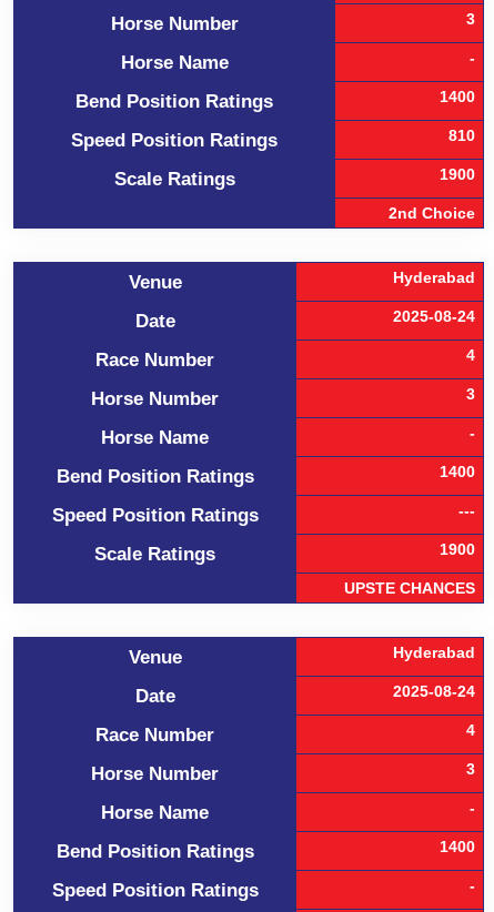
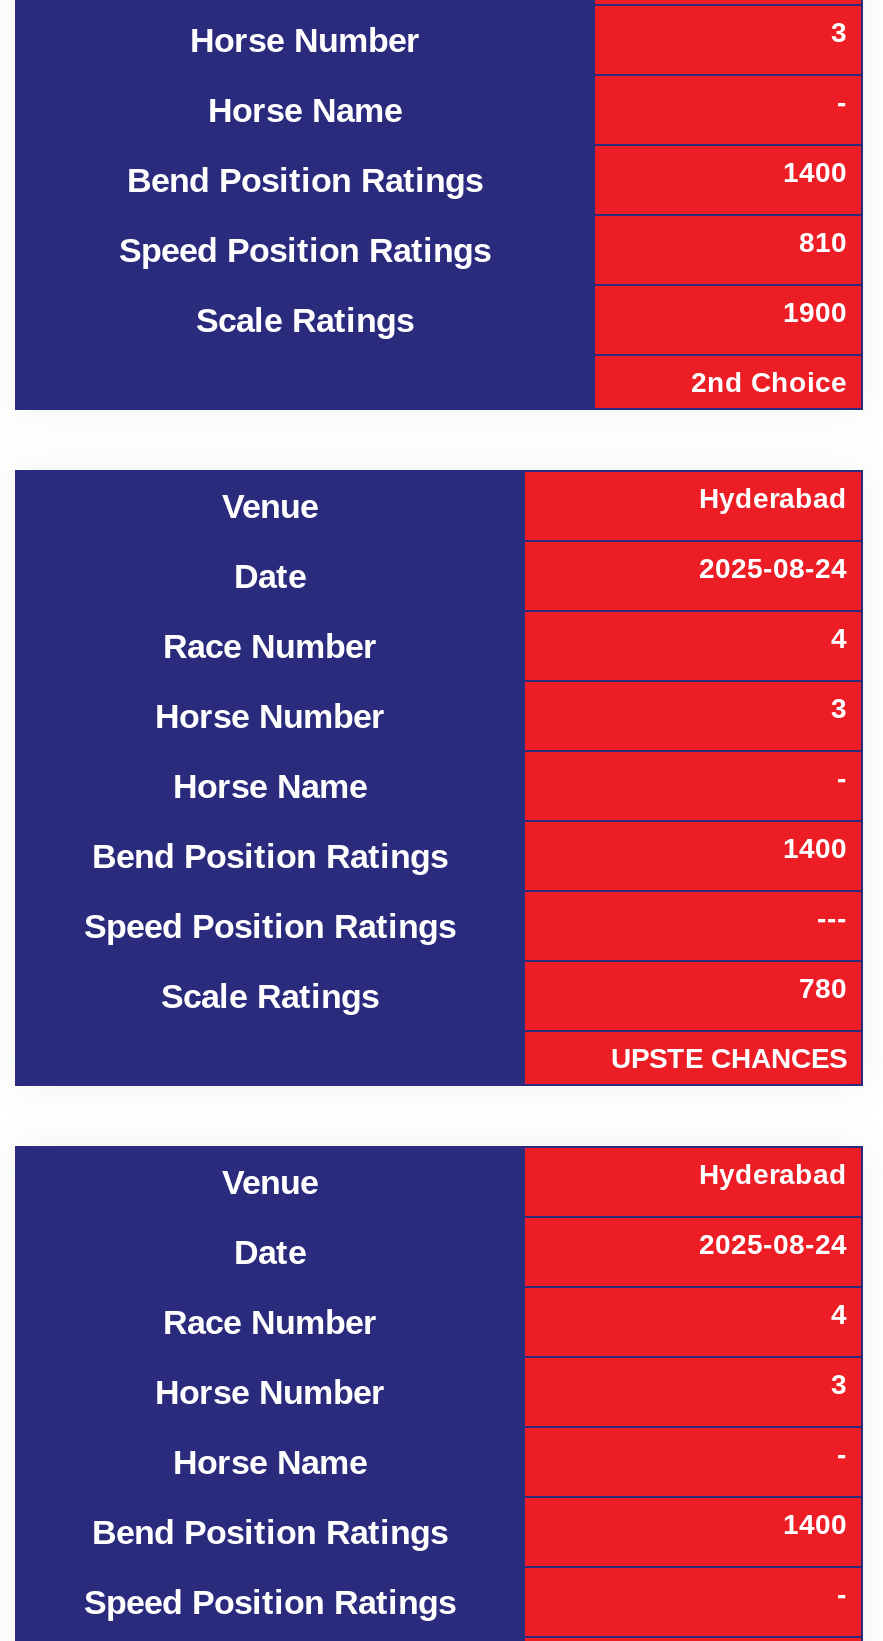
[440,540,475,558] 1900 -> [799,972,847,1004] 780

